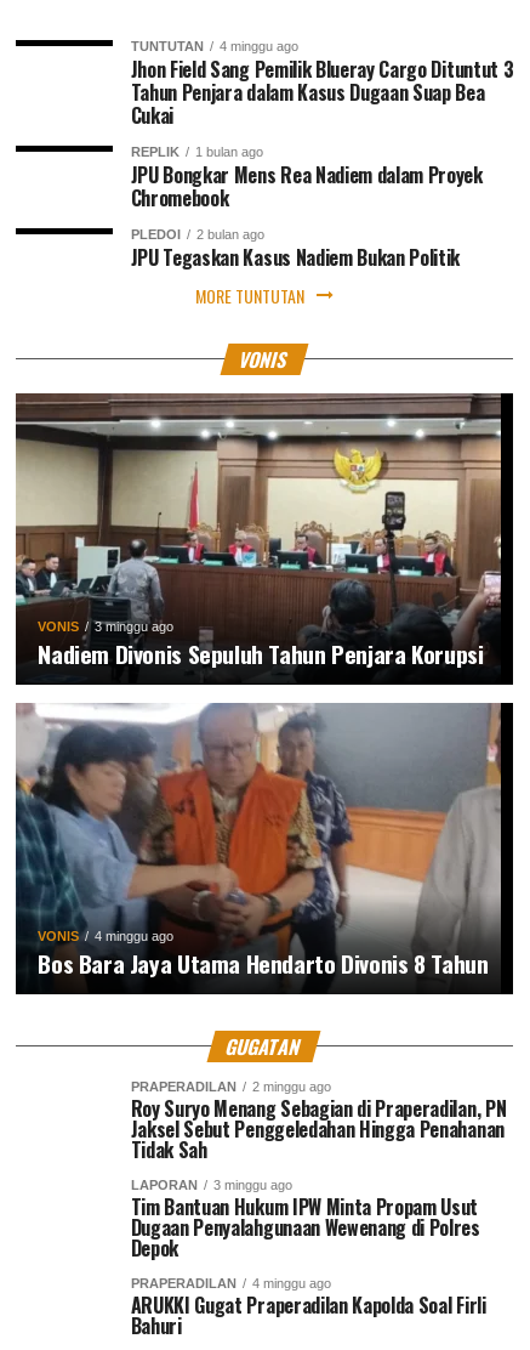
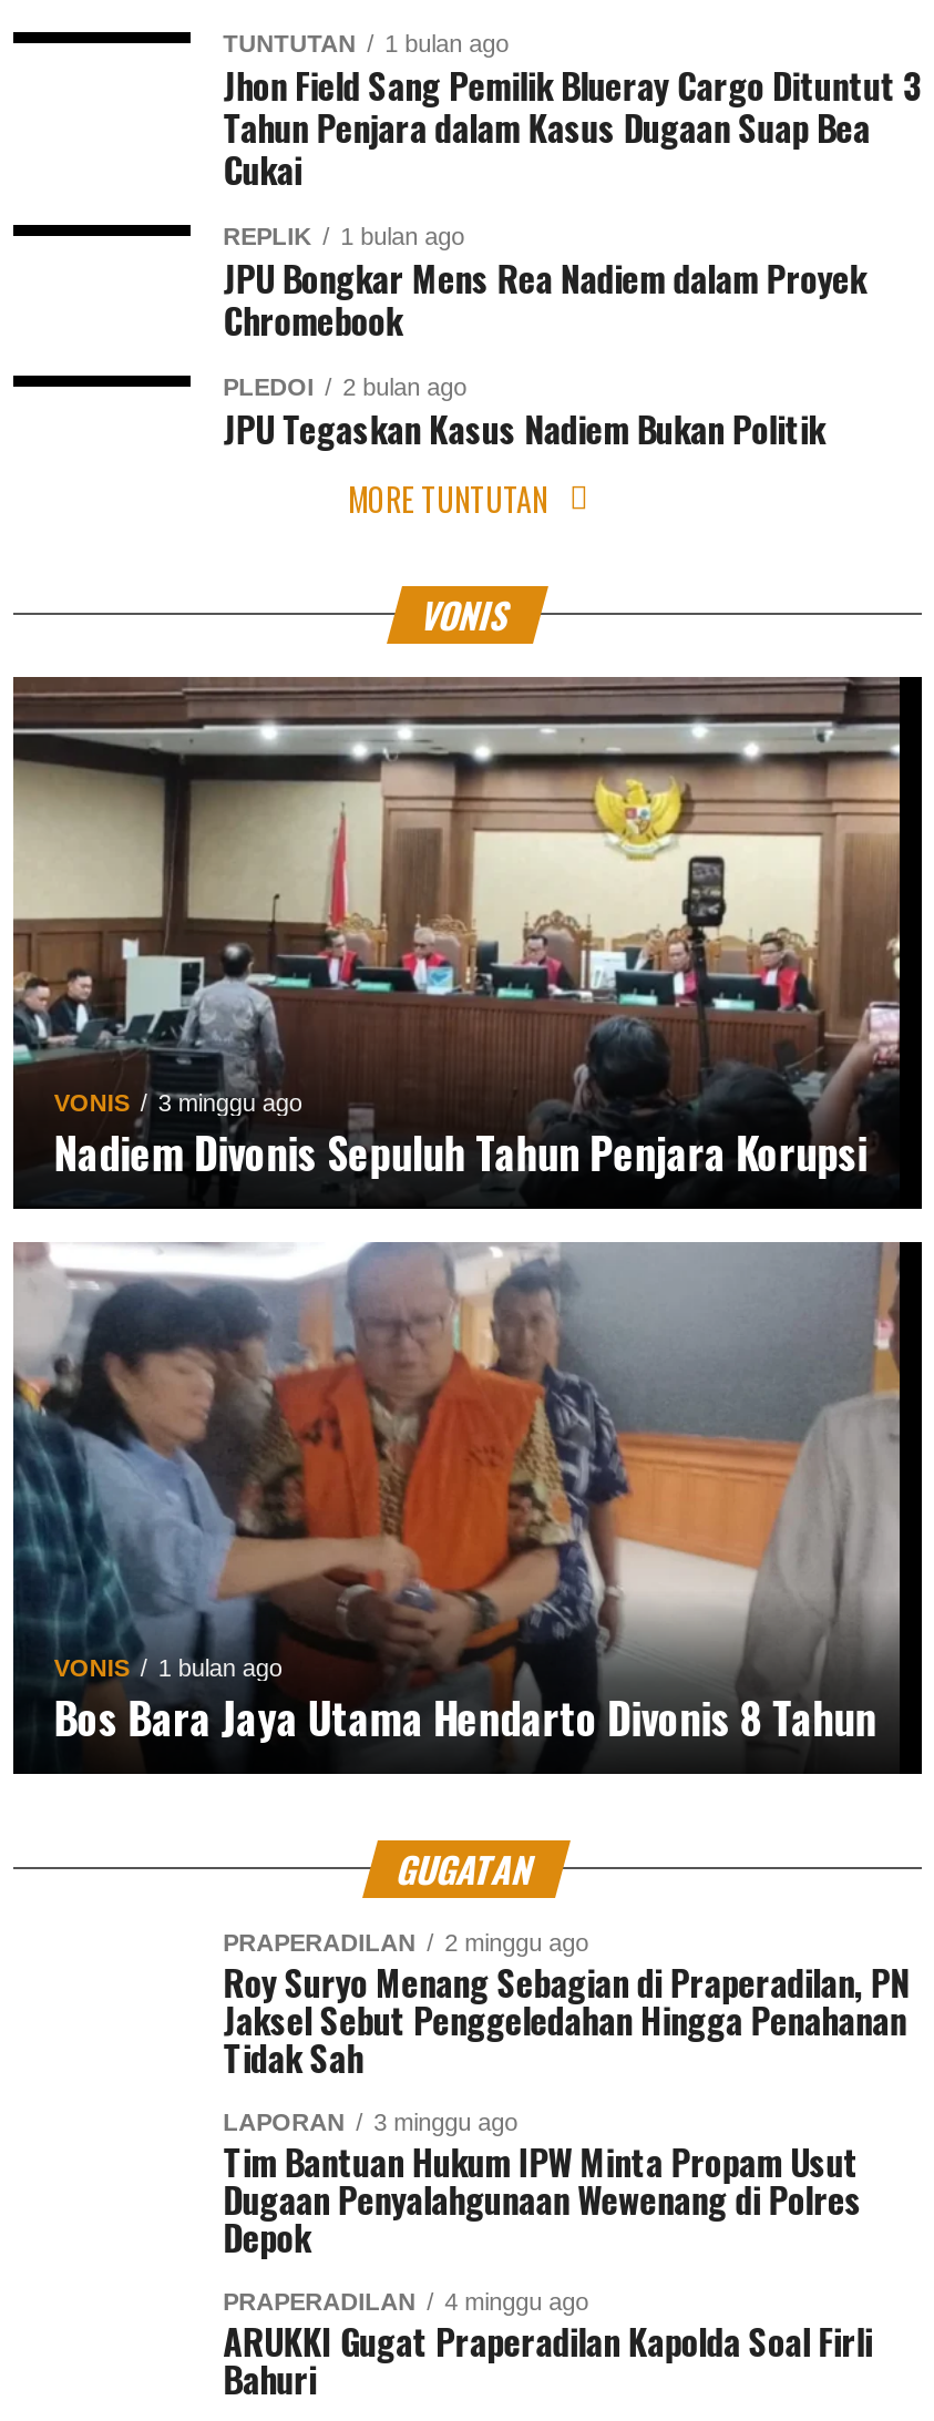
[131,39,298,53] TUNTUTAN 4 minggu ago -> [223,30,509,57] TUNTUTAN 1 bulan ago
[38,929,174,943] VONIS 4 minggu ago -> [54,1654,282,1681] VONIS 1 bulan ago

